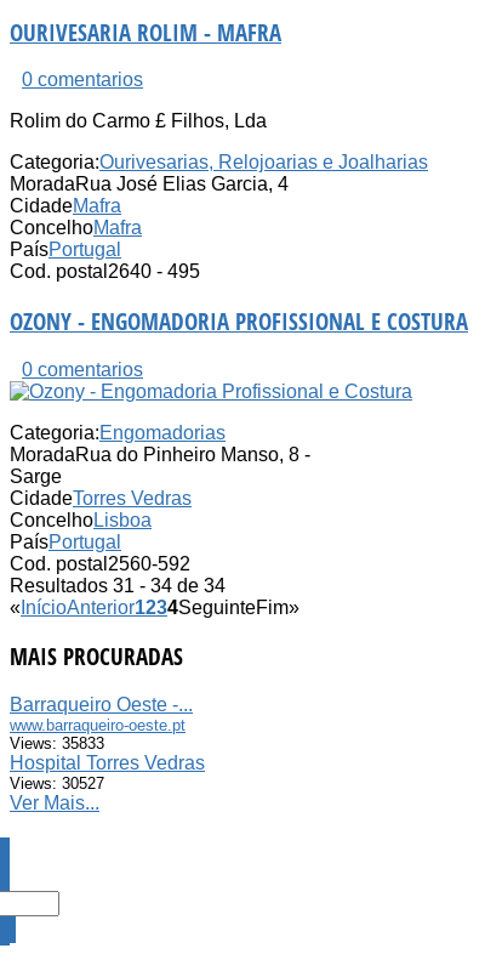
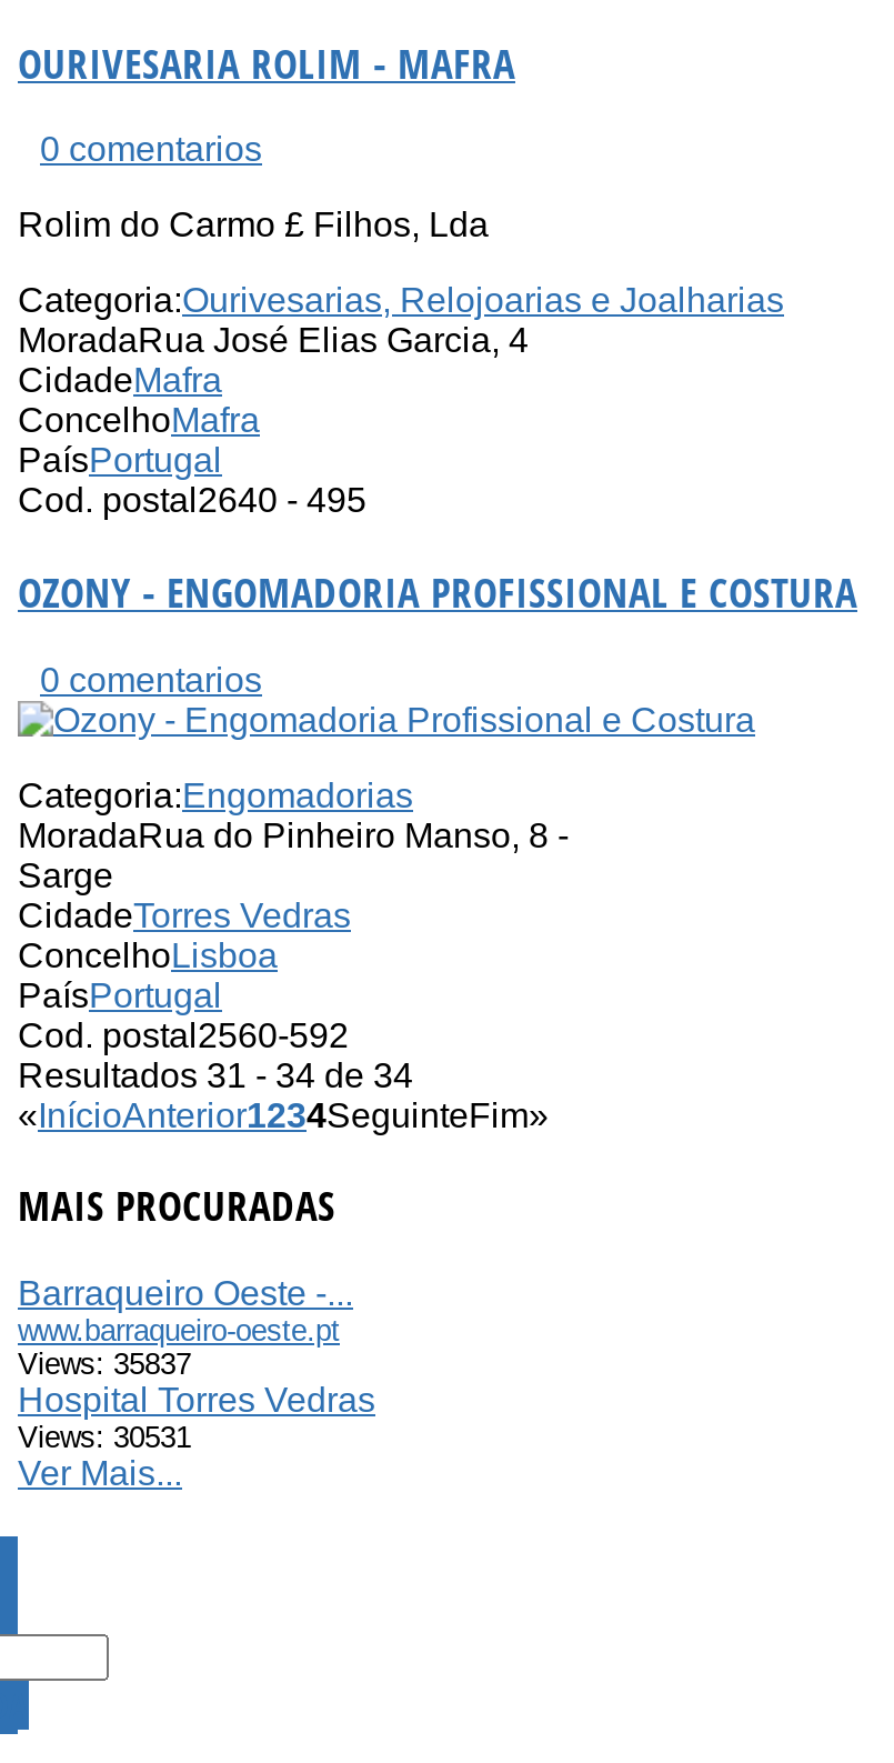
[10,735,104,753] Views: 35833 -> [18,1348,191,1381] Views: 35837
[10,775,104,793] Views: 30527 -> [18,1421,191,1455] Views: 30531

